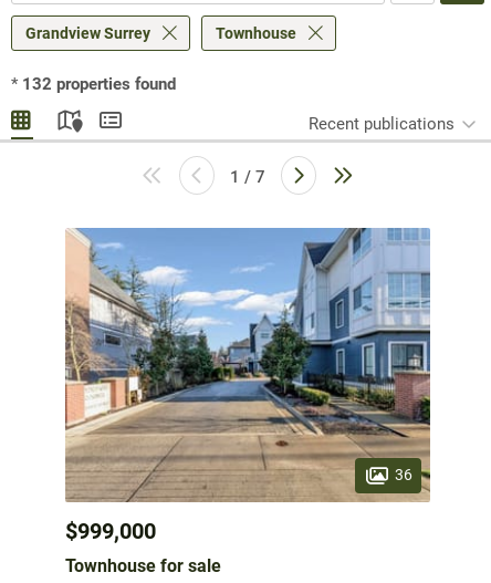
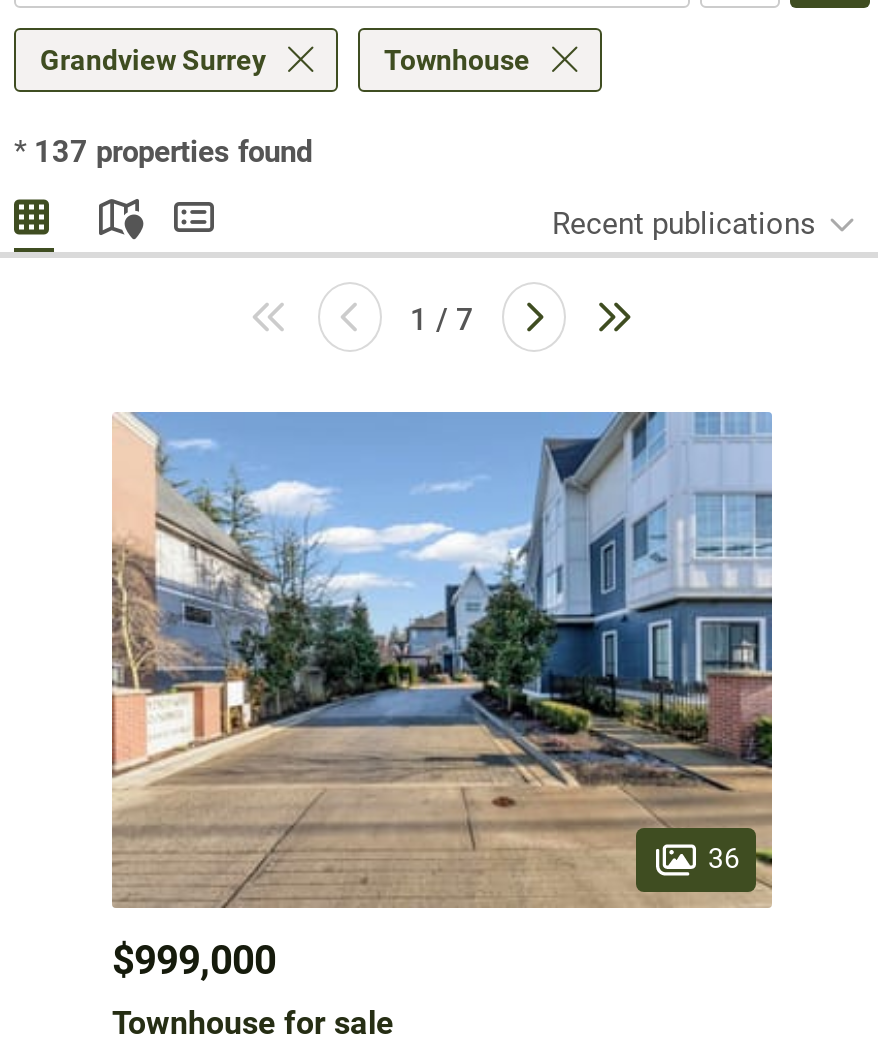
[11,74,176,94] * 132 properties found -> [14,134,312,170] * 137 properties found

